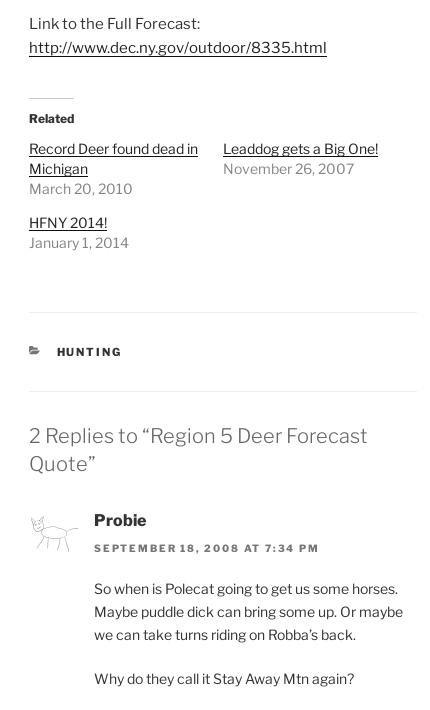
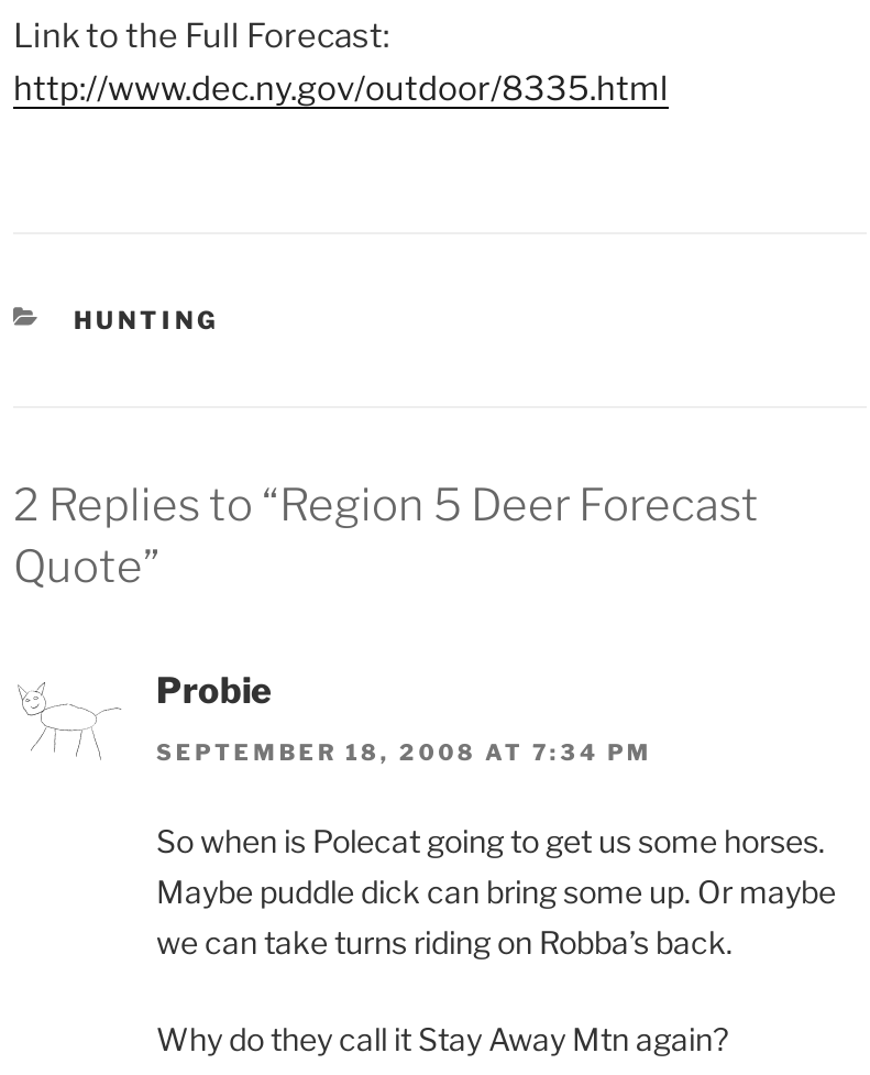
[29,111,198,197] Related | Record Deer found dead in | Michigan | March 20, 2010 -> none
[29,140,378,251] Leaddog gets a Big One! | November 26, 2007 | HFNY 2014! | January 1, 2014 -> none

